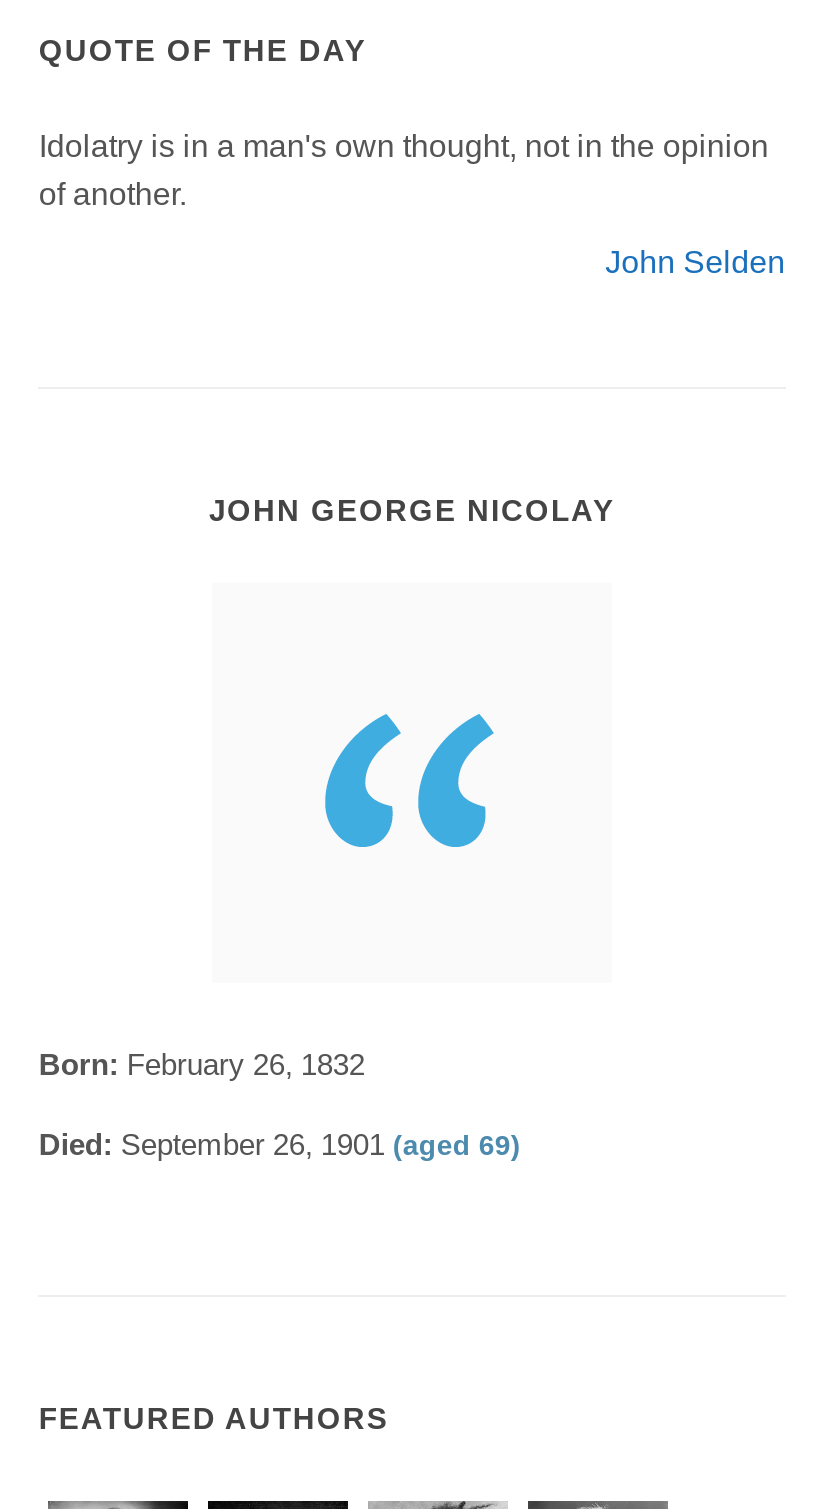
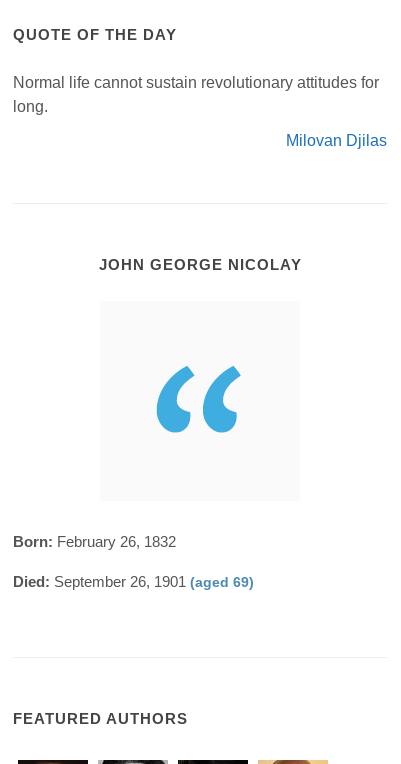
[39,128,769,210] Idolatry is in a man's own thought, not in the opinion | of another. -> [13,74,379,115] Normal life cannot sustain revolutionary attitudes for | long.
[605,244,785,278] John Selden -> [286,132,387,149] Milovan Djilas

